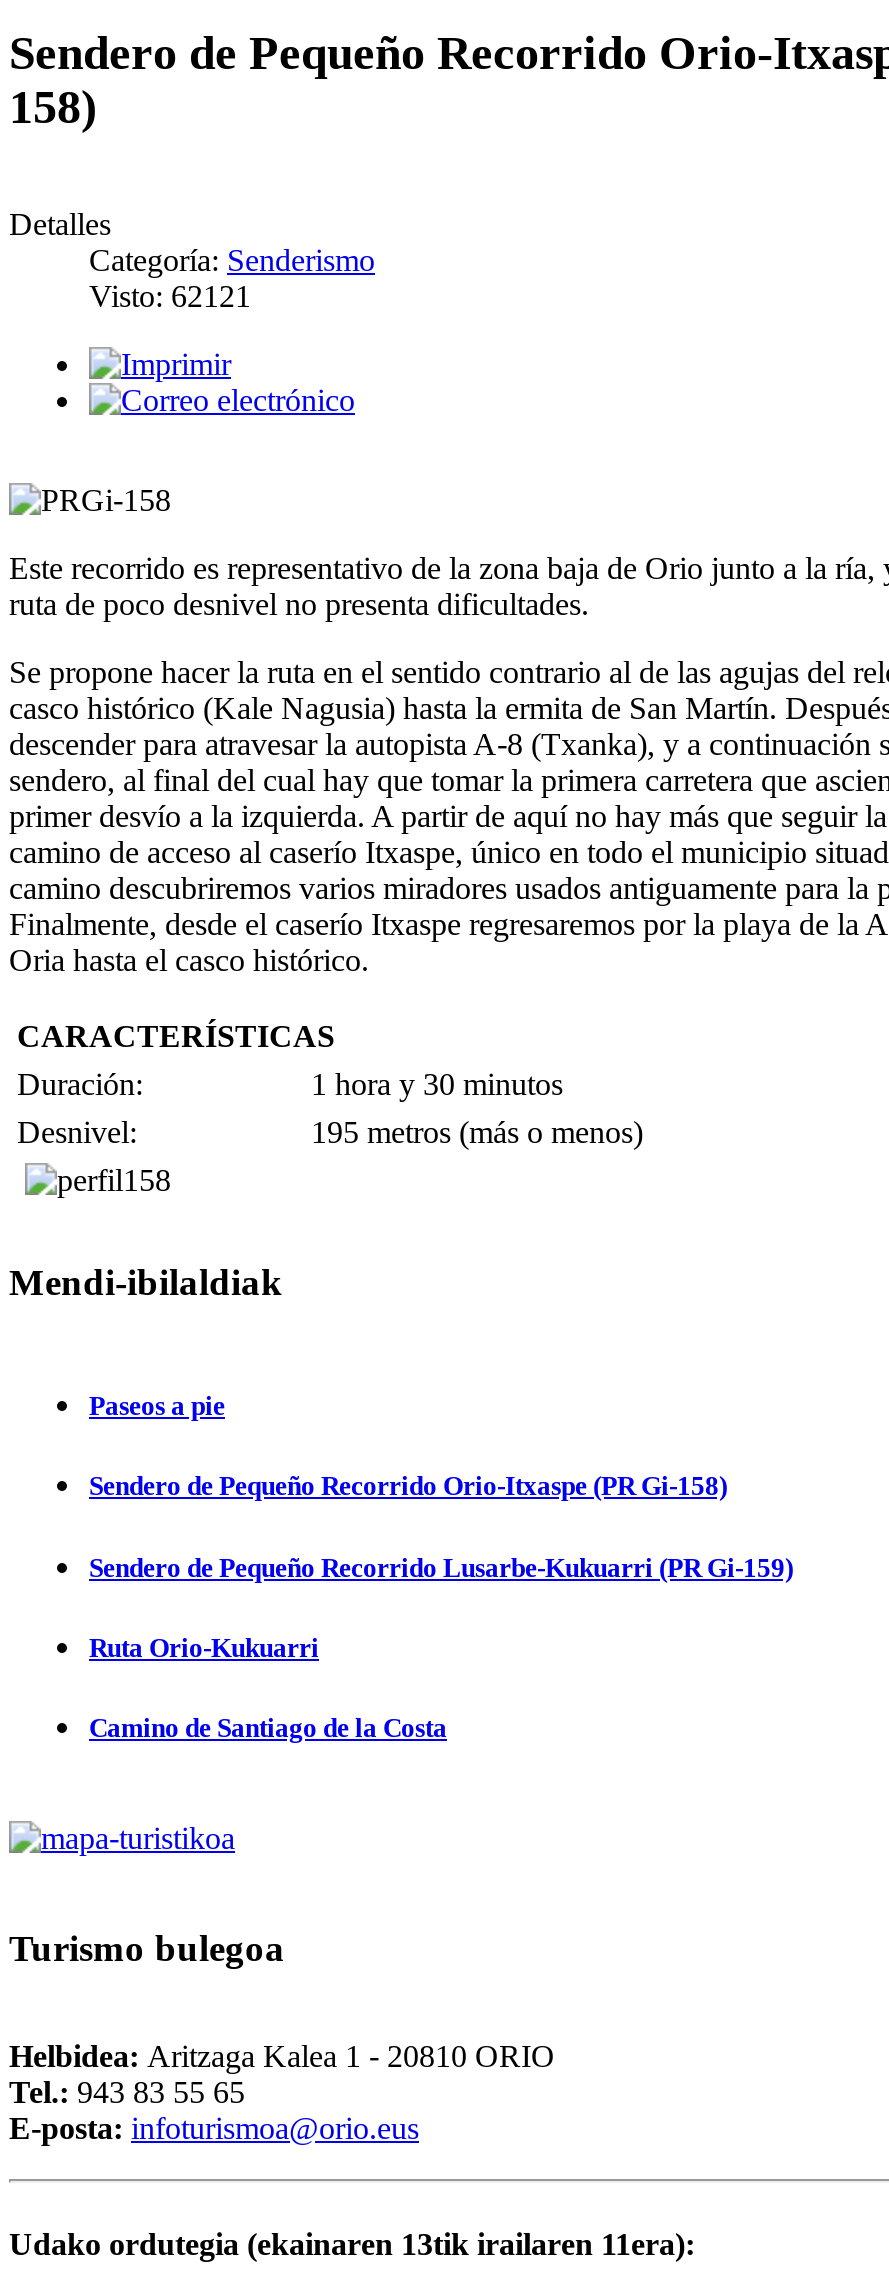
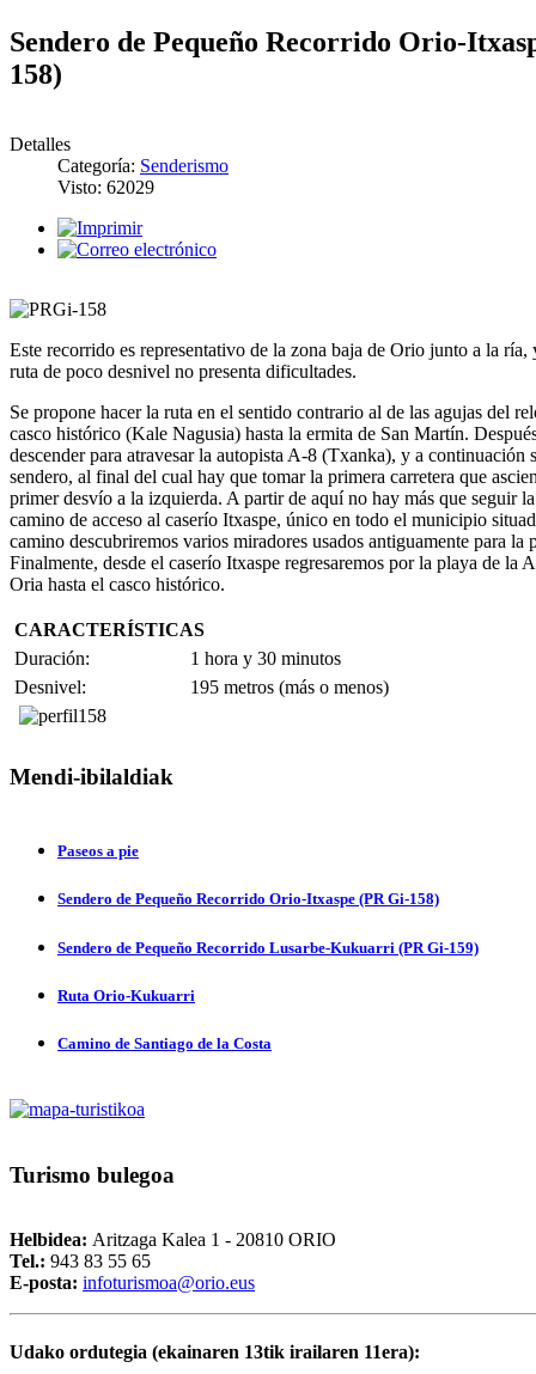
[89,278,251,312] Visto: 62121 -> [57,177,154,197] Visto: 62029

